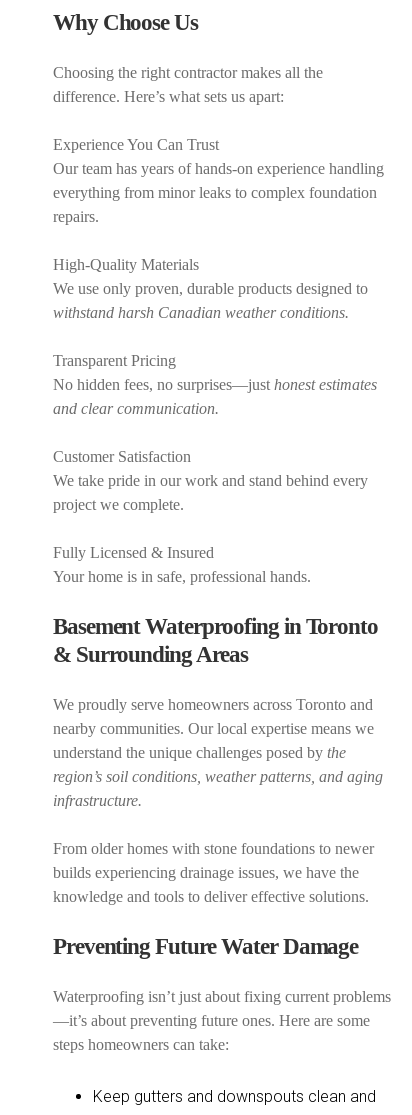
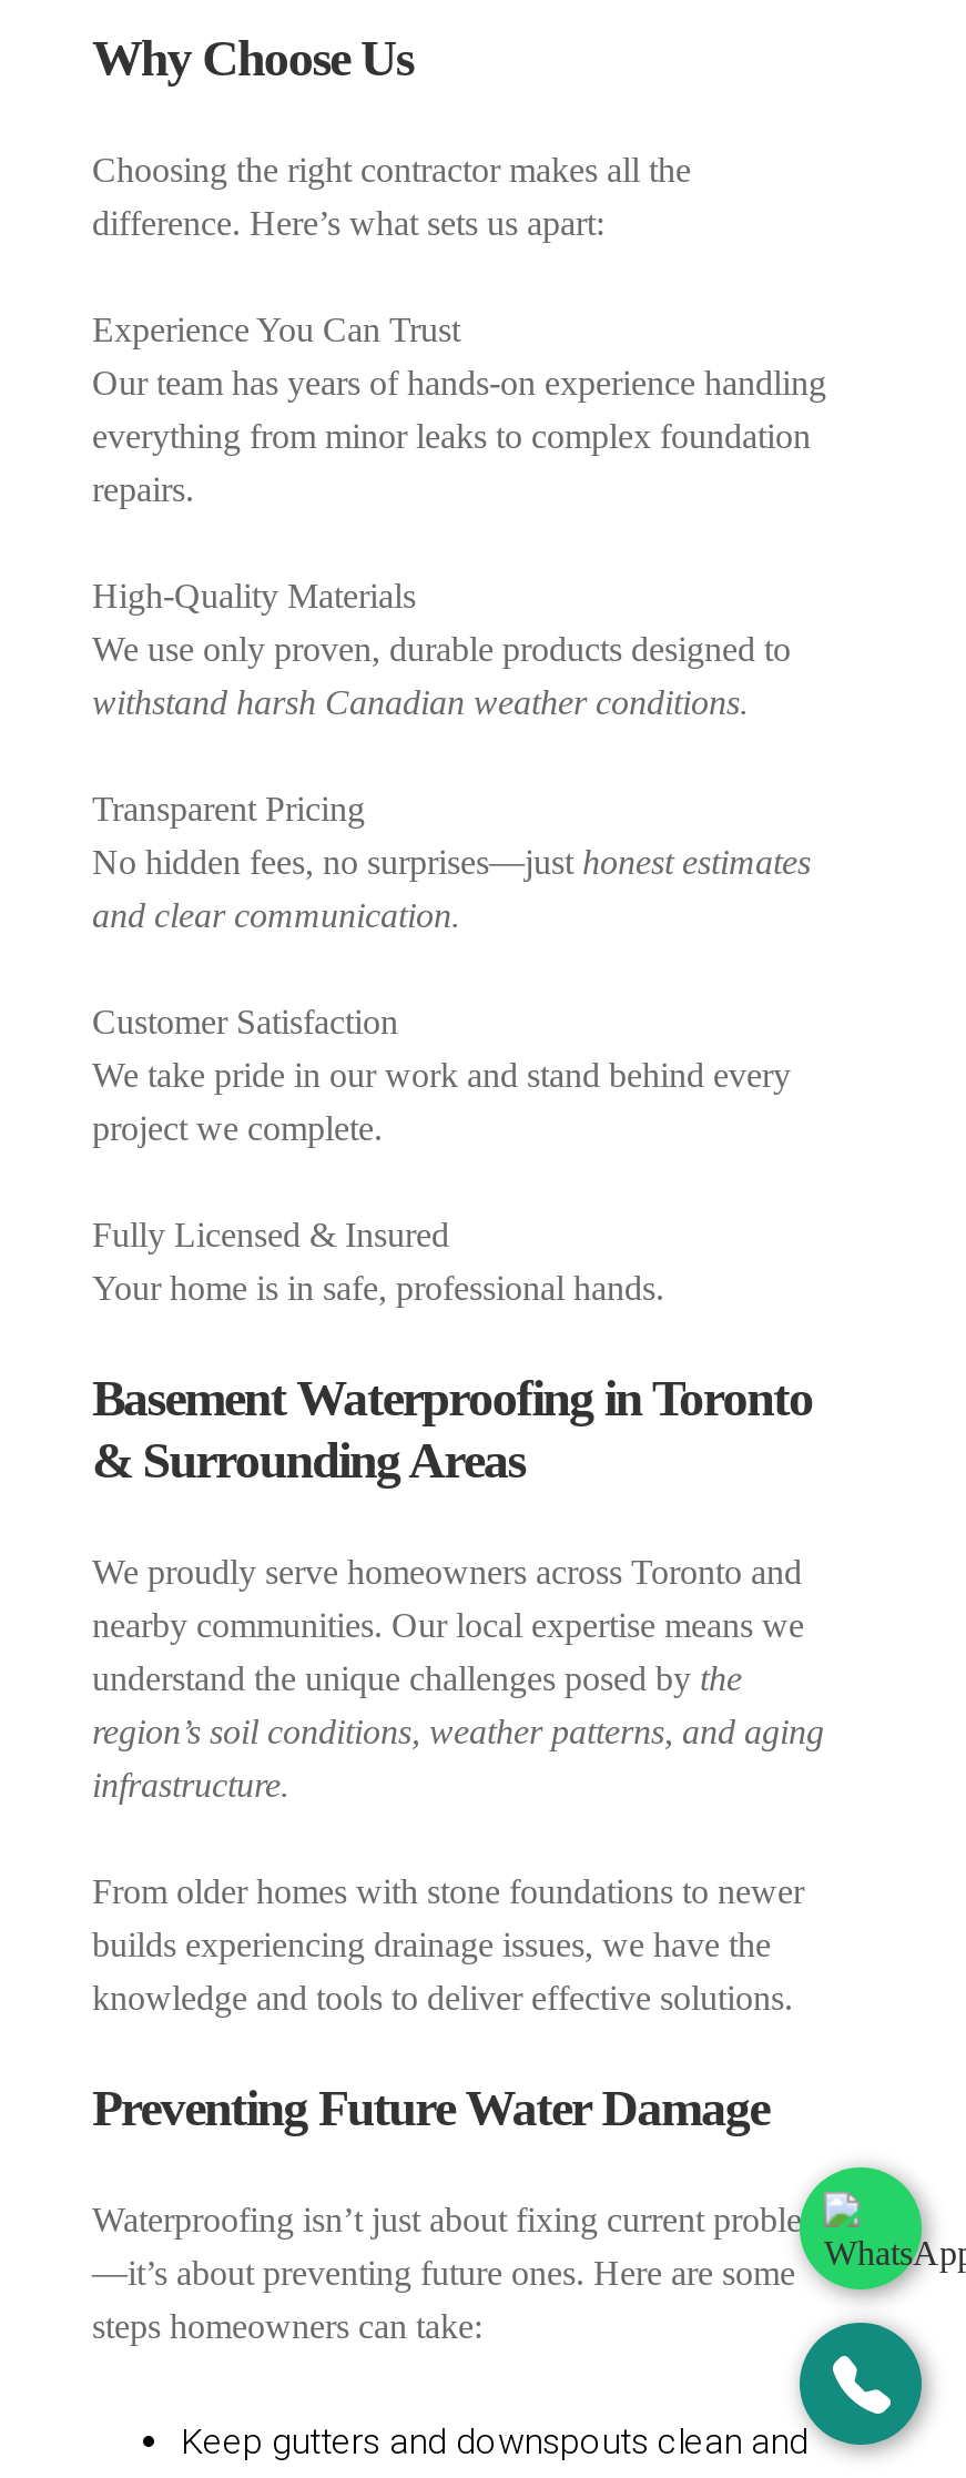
none -> [797,2163,959,2303] [image]
none -> [795,2318,935,2458] [image]

